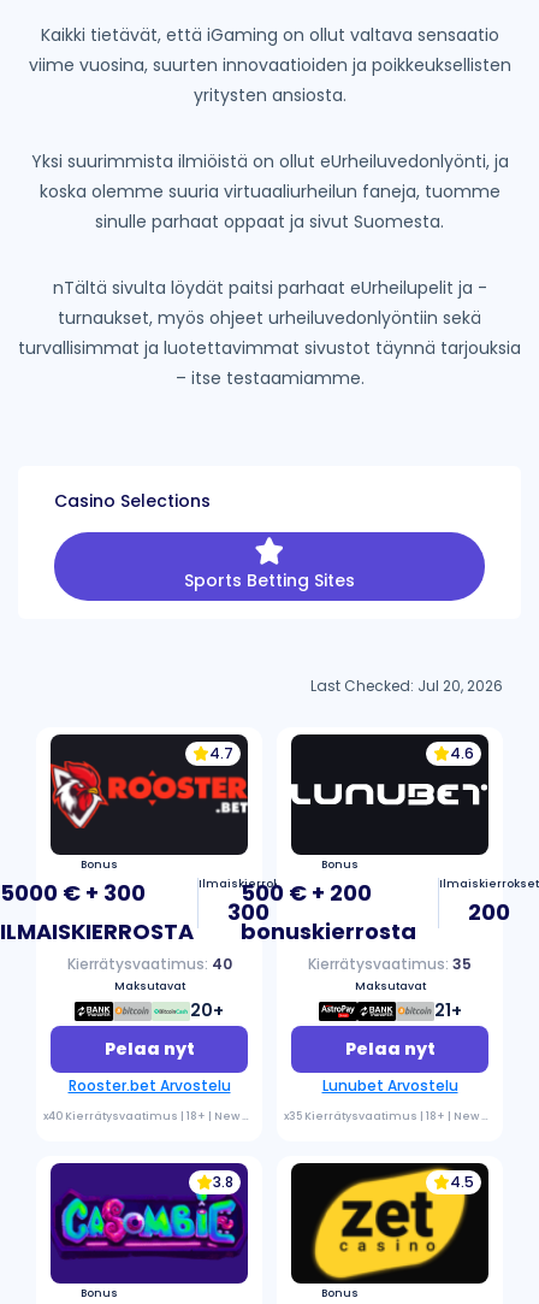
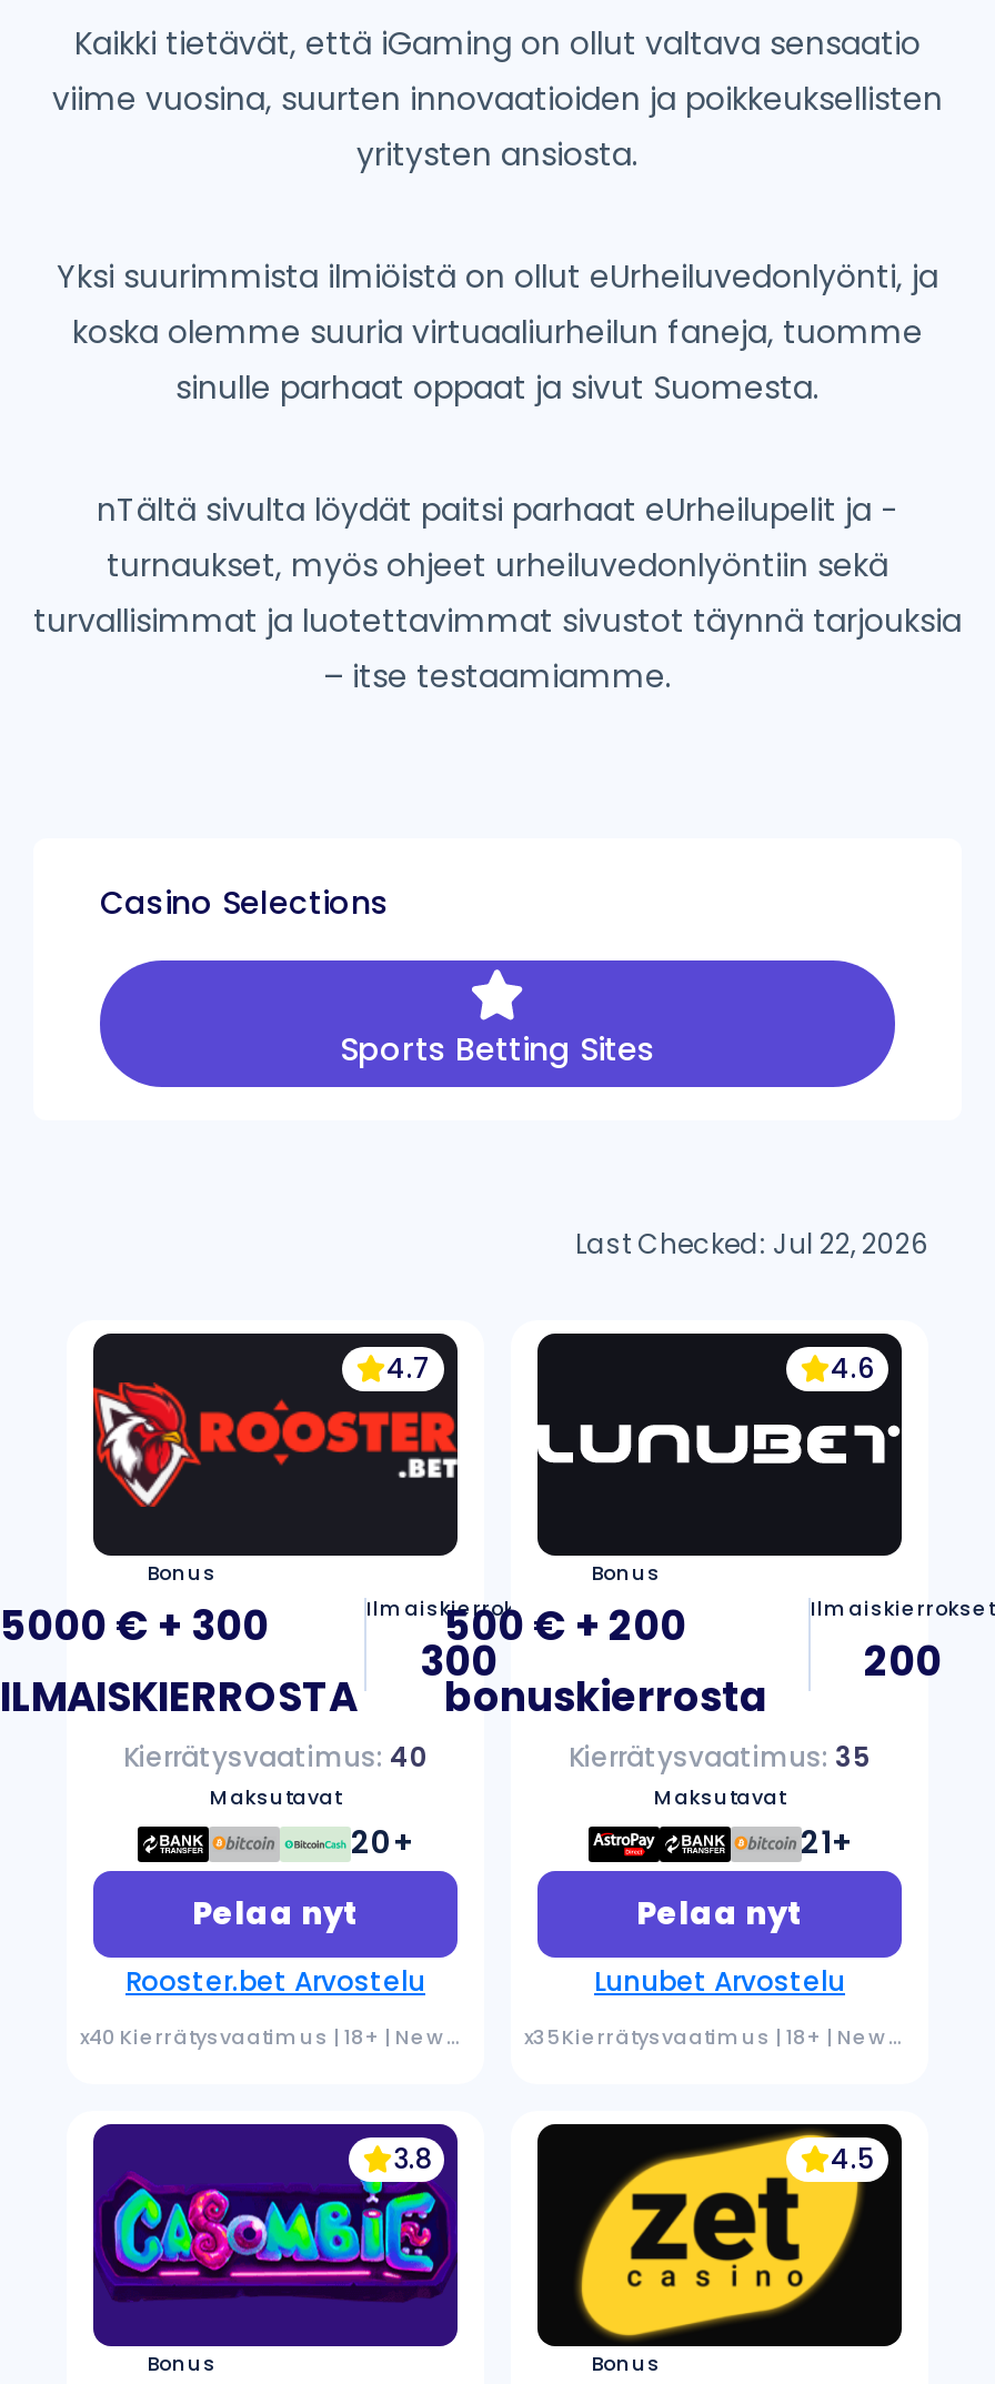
[310,675,503,696] Last Checked: Jul 20, 2026 -> [575,1225,928,1263] Last Checked: Jul 22, 2026

